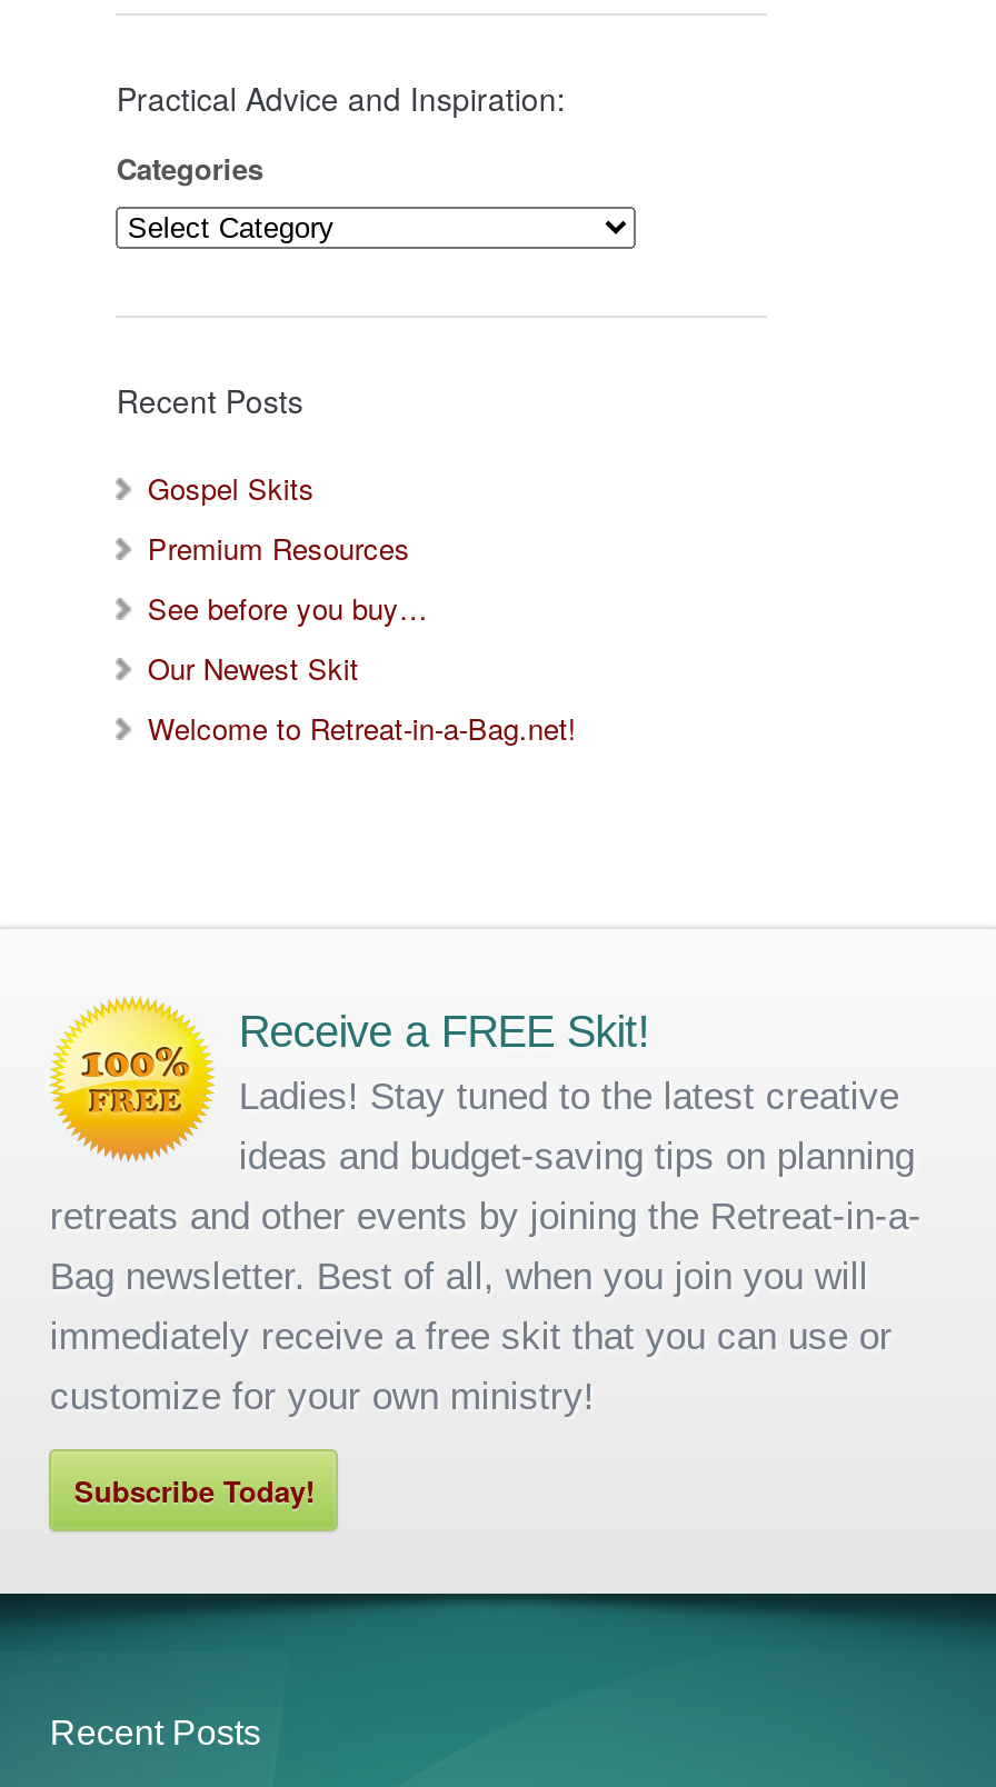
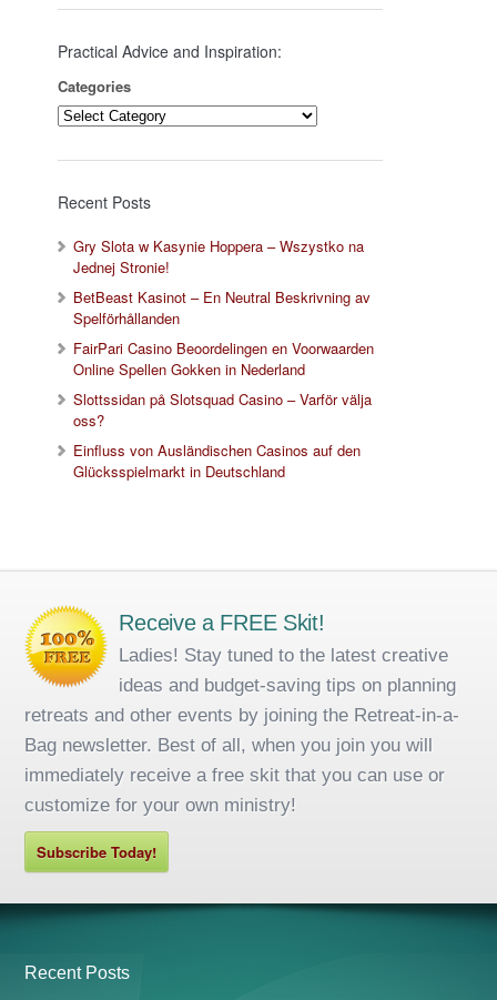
[148,466,577,748] Gospel Skits | Premium Resources | See before you buy… | Our Newest Skit | Welcome to Retreat-in-a-Bag.net! -> [74,235,374,481] Gry Slota w Kasynie Hoppera – Wszystko na | Jednej Stronie! | BetBeast Kasinot – En Neutral Beskrivning av | Spelförhållanden | FairPari Casino Beoordelingen en Voorwaarden | Online Spellen Gokken in Nederland | Slottssidan på Slotsquad Casino – Varför välja | oss? | Einfluss von Ausländischen Casinos auf den | Glücksspielmarkt in Deutschland

